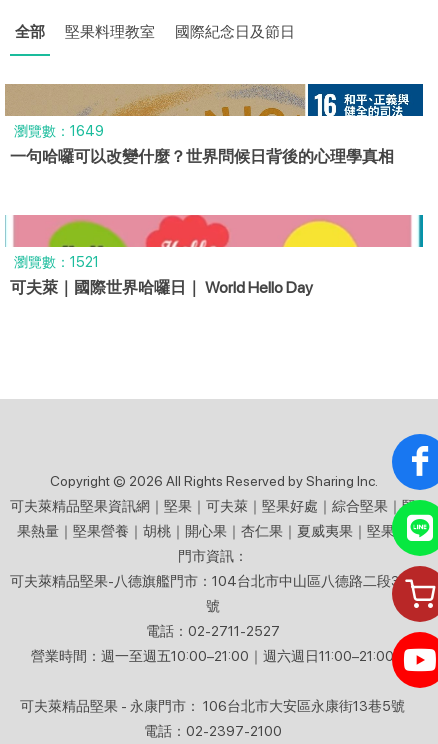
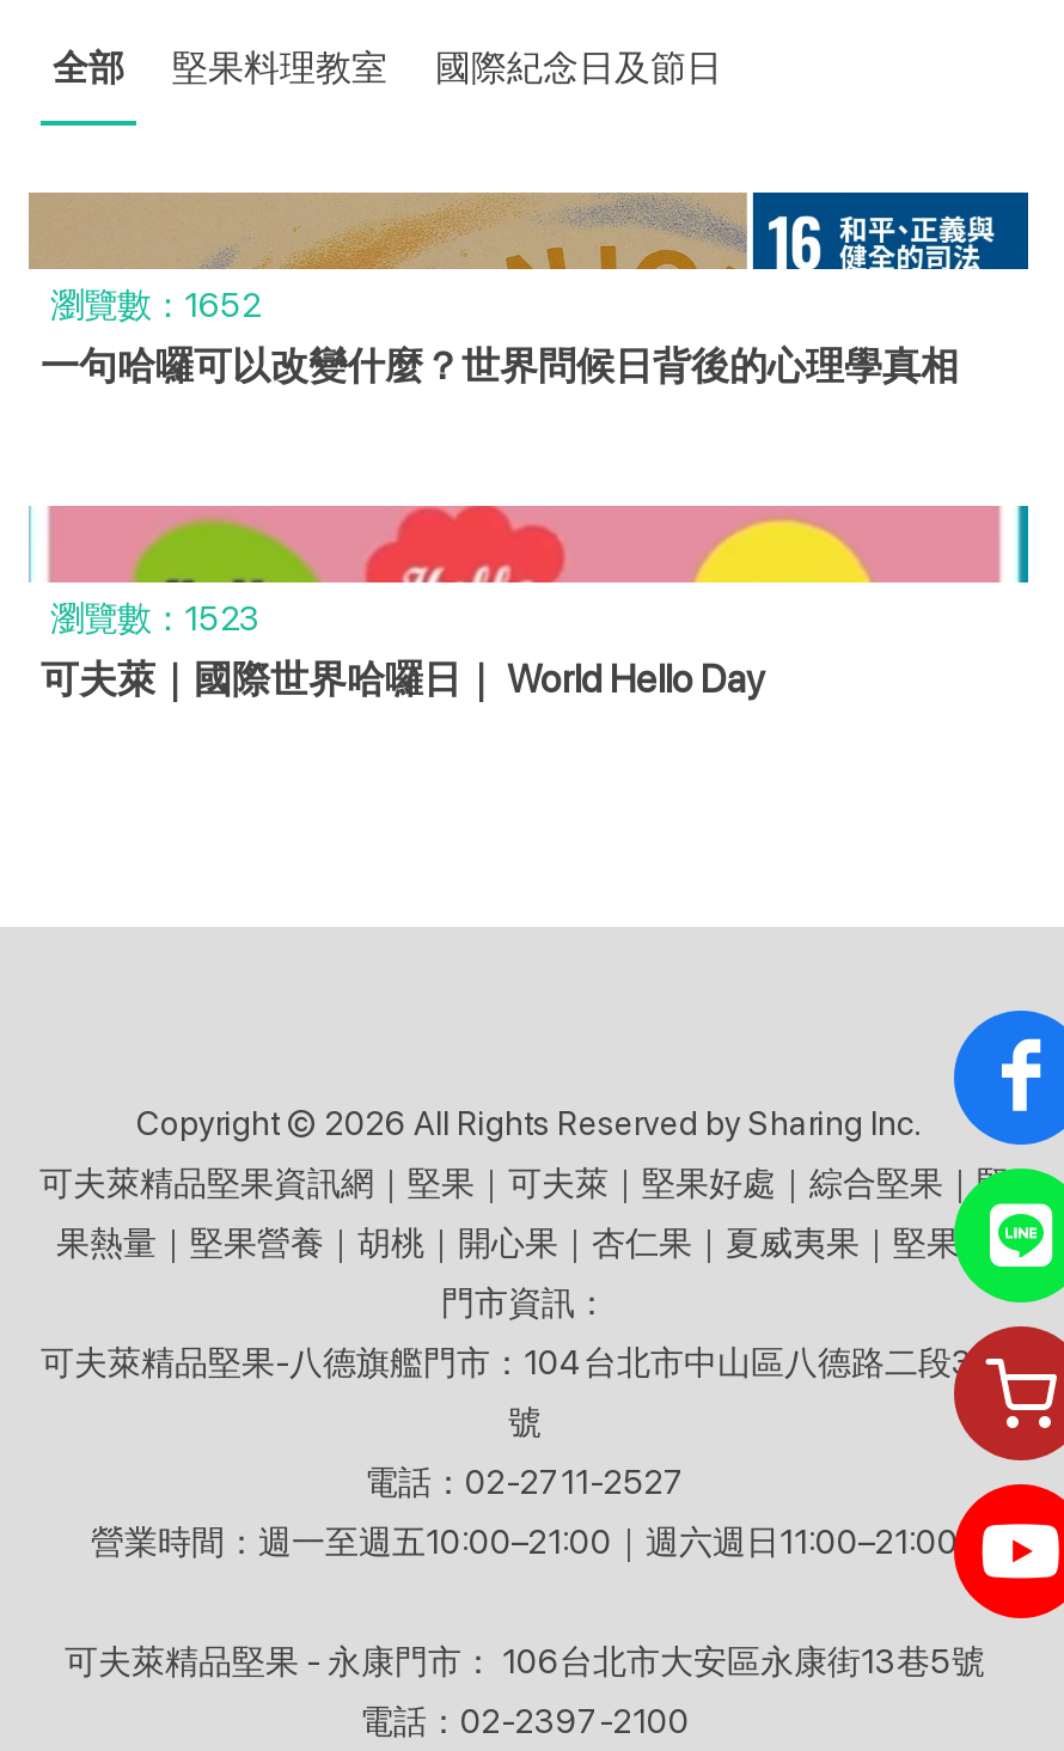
[11,122,104,139] 瀏覽數：1649 -> [43,283,261,324] 瀏覽數：1652
[11,253,99,270] 瀏覽數：1521 -> [43,597,261,637] 瀏覽數：1523

